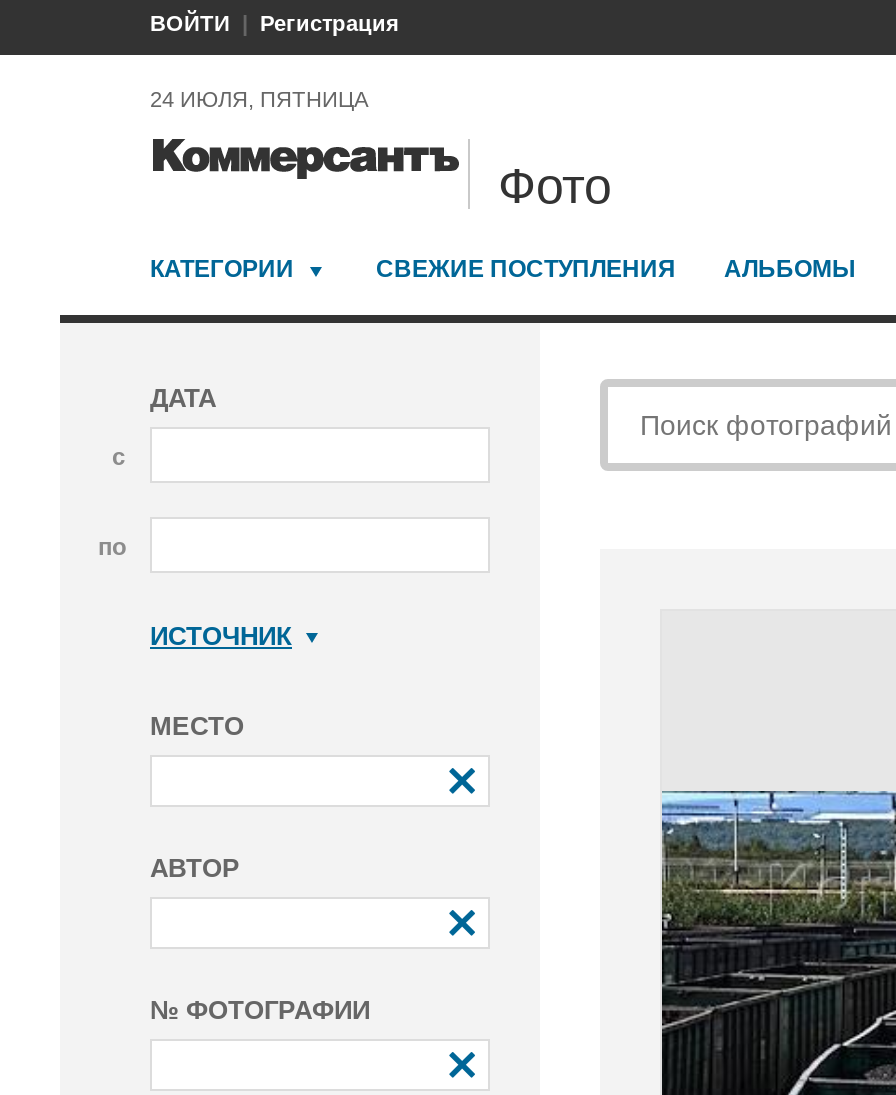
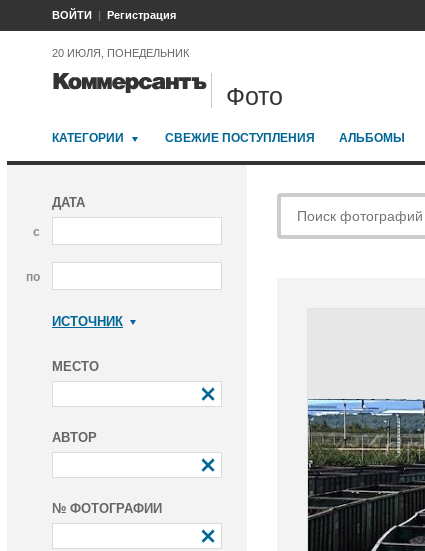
[150,87,368,111] 24 ИЮЛЯ, ПЯТНИЦА -> [52,47,189,59] 20 ИЮЛЯ, ПОНЕДЕЛЬНИК

